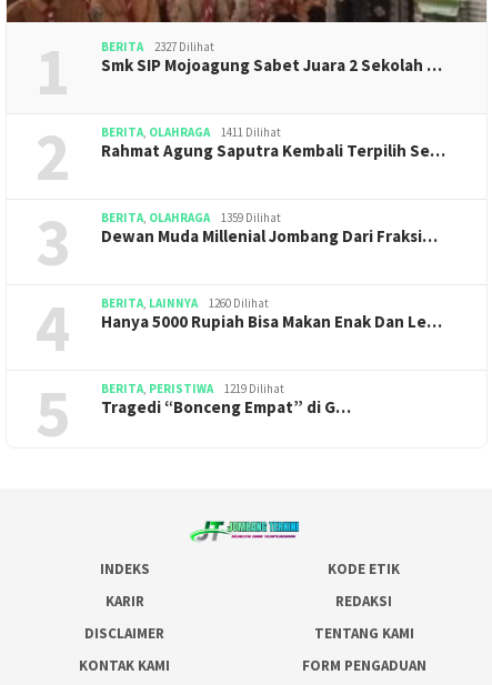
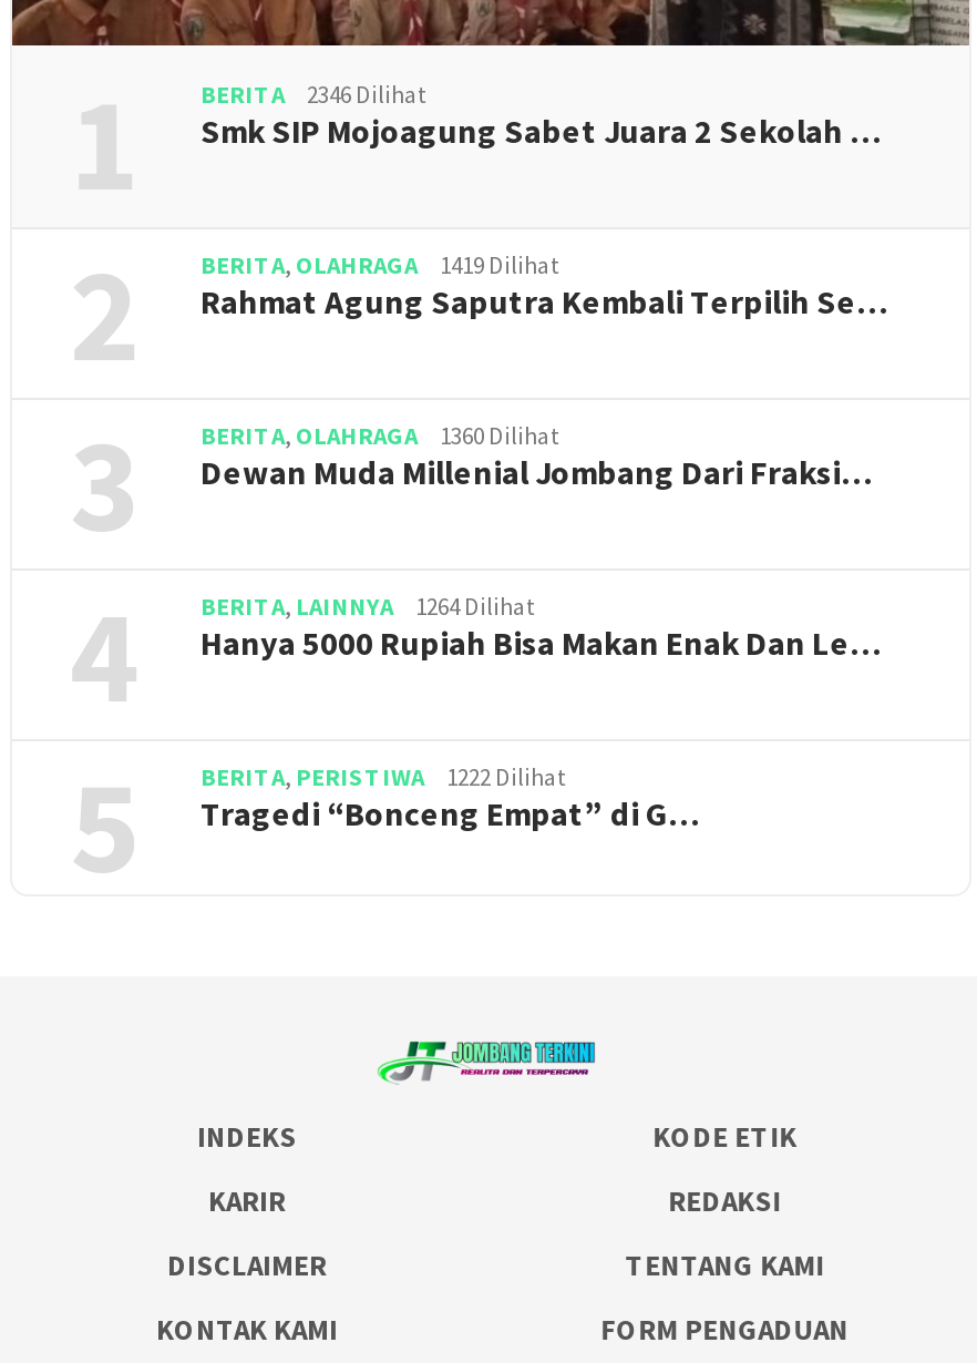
[101,39,214,55] BERITA 2327 Dilihat -> [200,78,426,109] BERITA 2346 Dilihat
[101,125,281,140] BERITA, OLAHRAGA 1411 Dilihat -> [200,249,559,280] BERITA, OLAHRAGA 1419 Dilihat
[101,210,281,226] BERITA, OLAHRAGA 1359 Dilihat -> [200,420,559,451] BERITA, OLAHRAGA 1360 Dilihat
[101,296,269,311] BERITA, LAINNYA 1260 Dilihat -> [200,590,535,621] BERITA, LAINNYA 1264 Dilihat
[101,381,284,397] BERITA, PERISTIWA 1219 Dilihat -> [200,761,566,792] BERITA, PERISTIWA 1222 Dilihat

